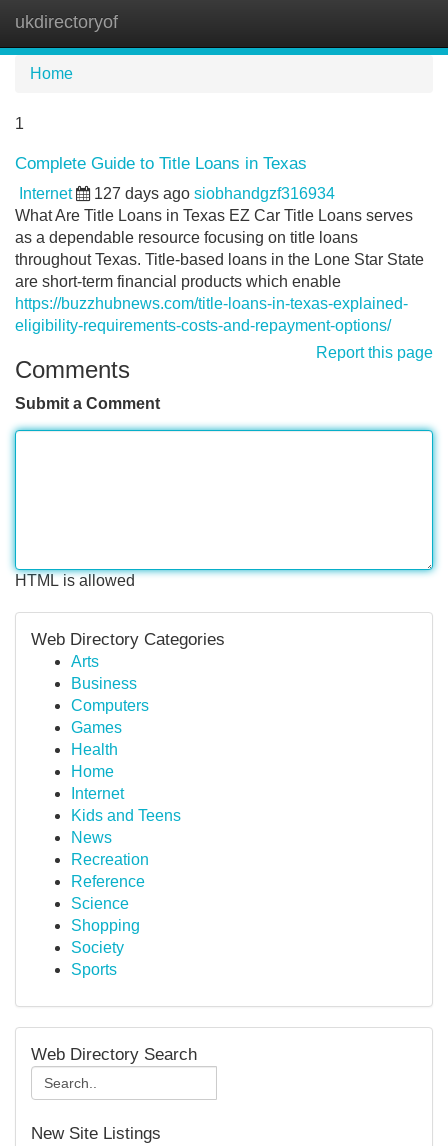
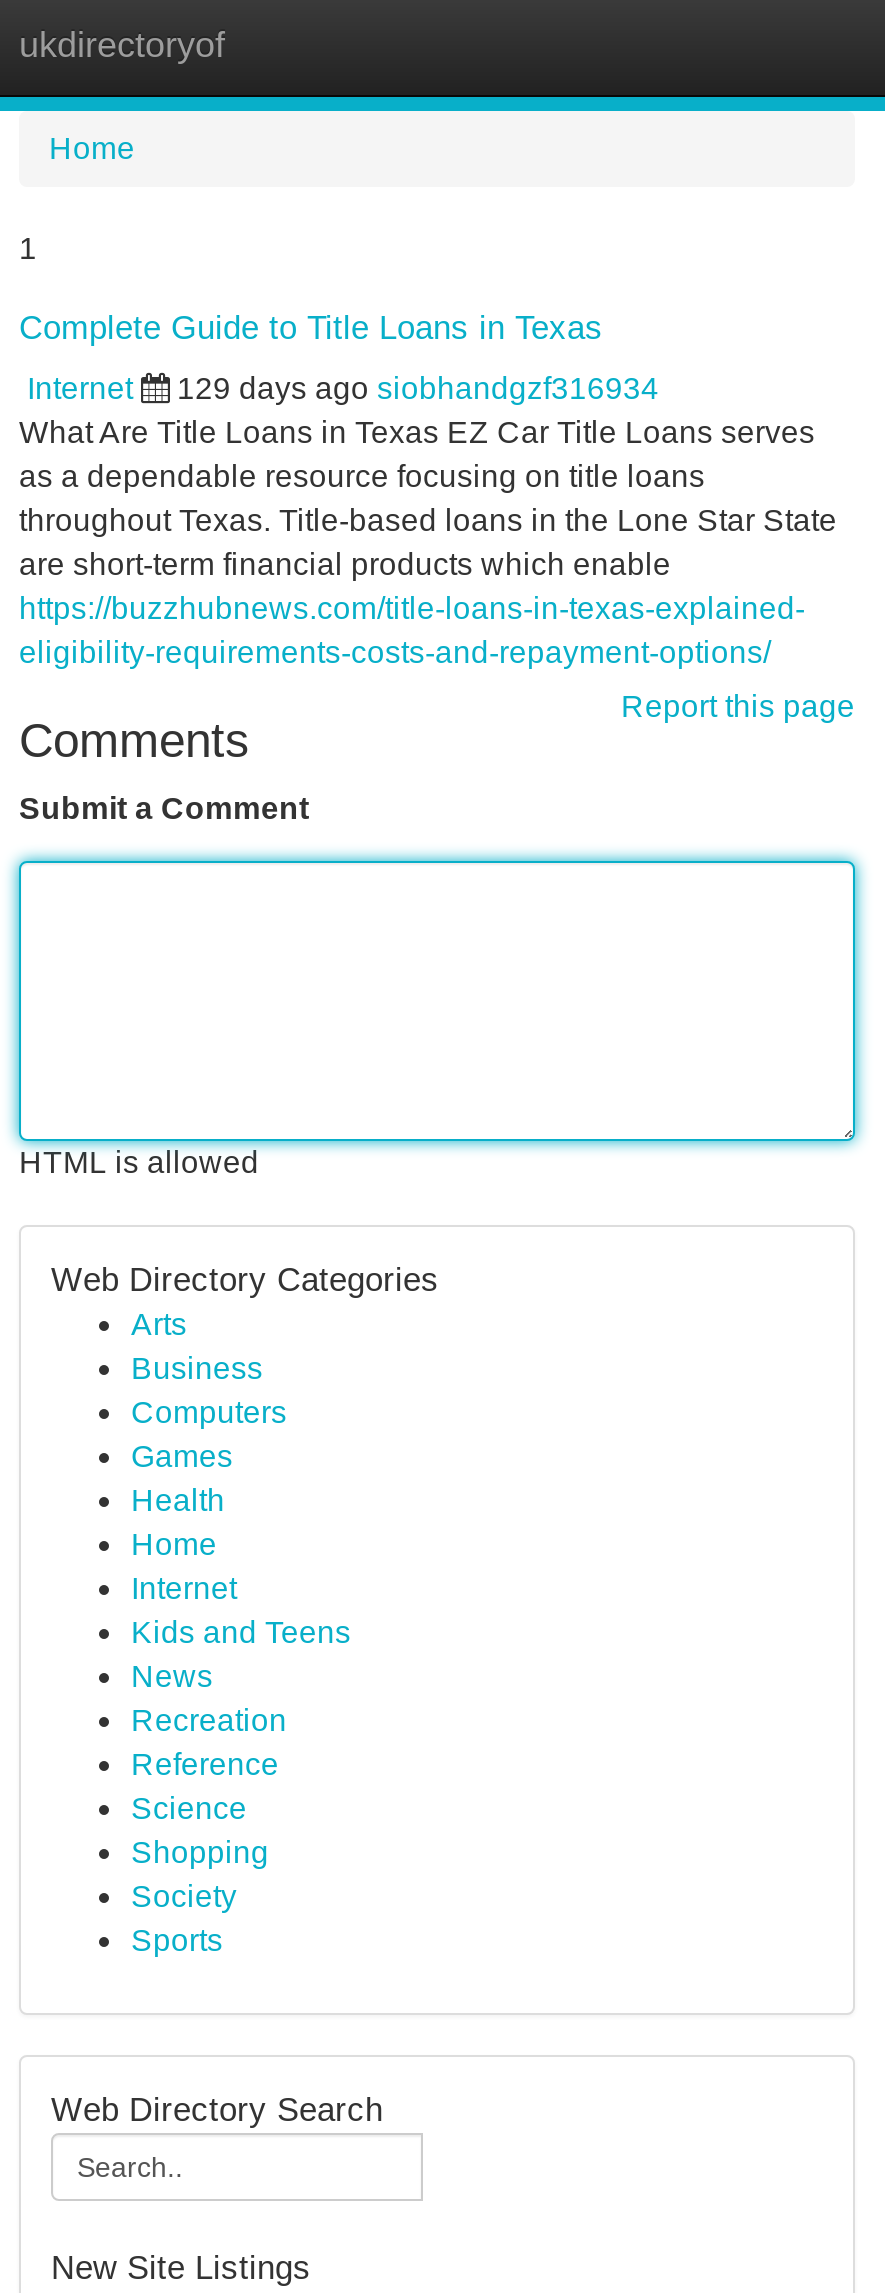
[94,185,335,202] 127 days ago siobhandgzf316934 -> [177,371,659,405] 129 days ago siobhandgzf316934

